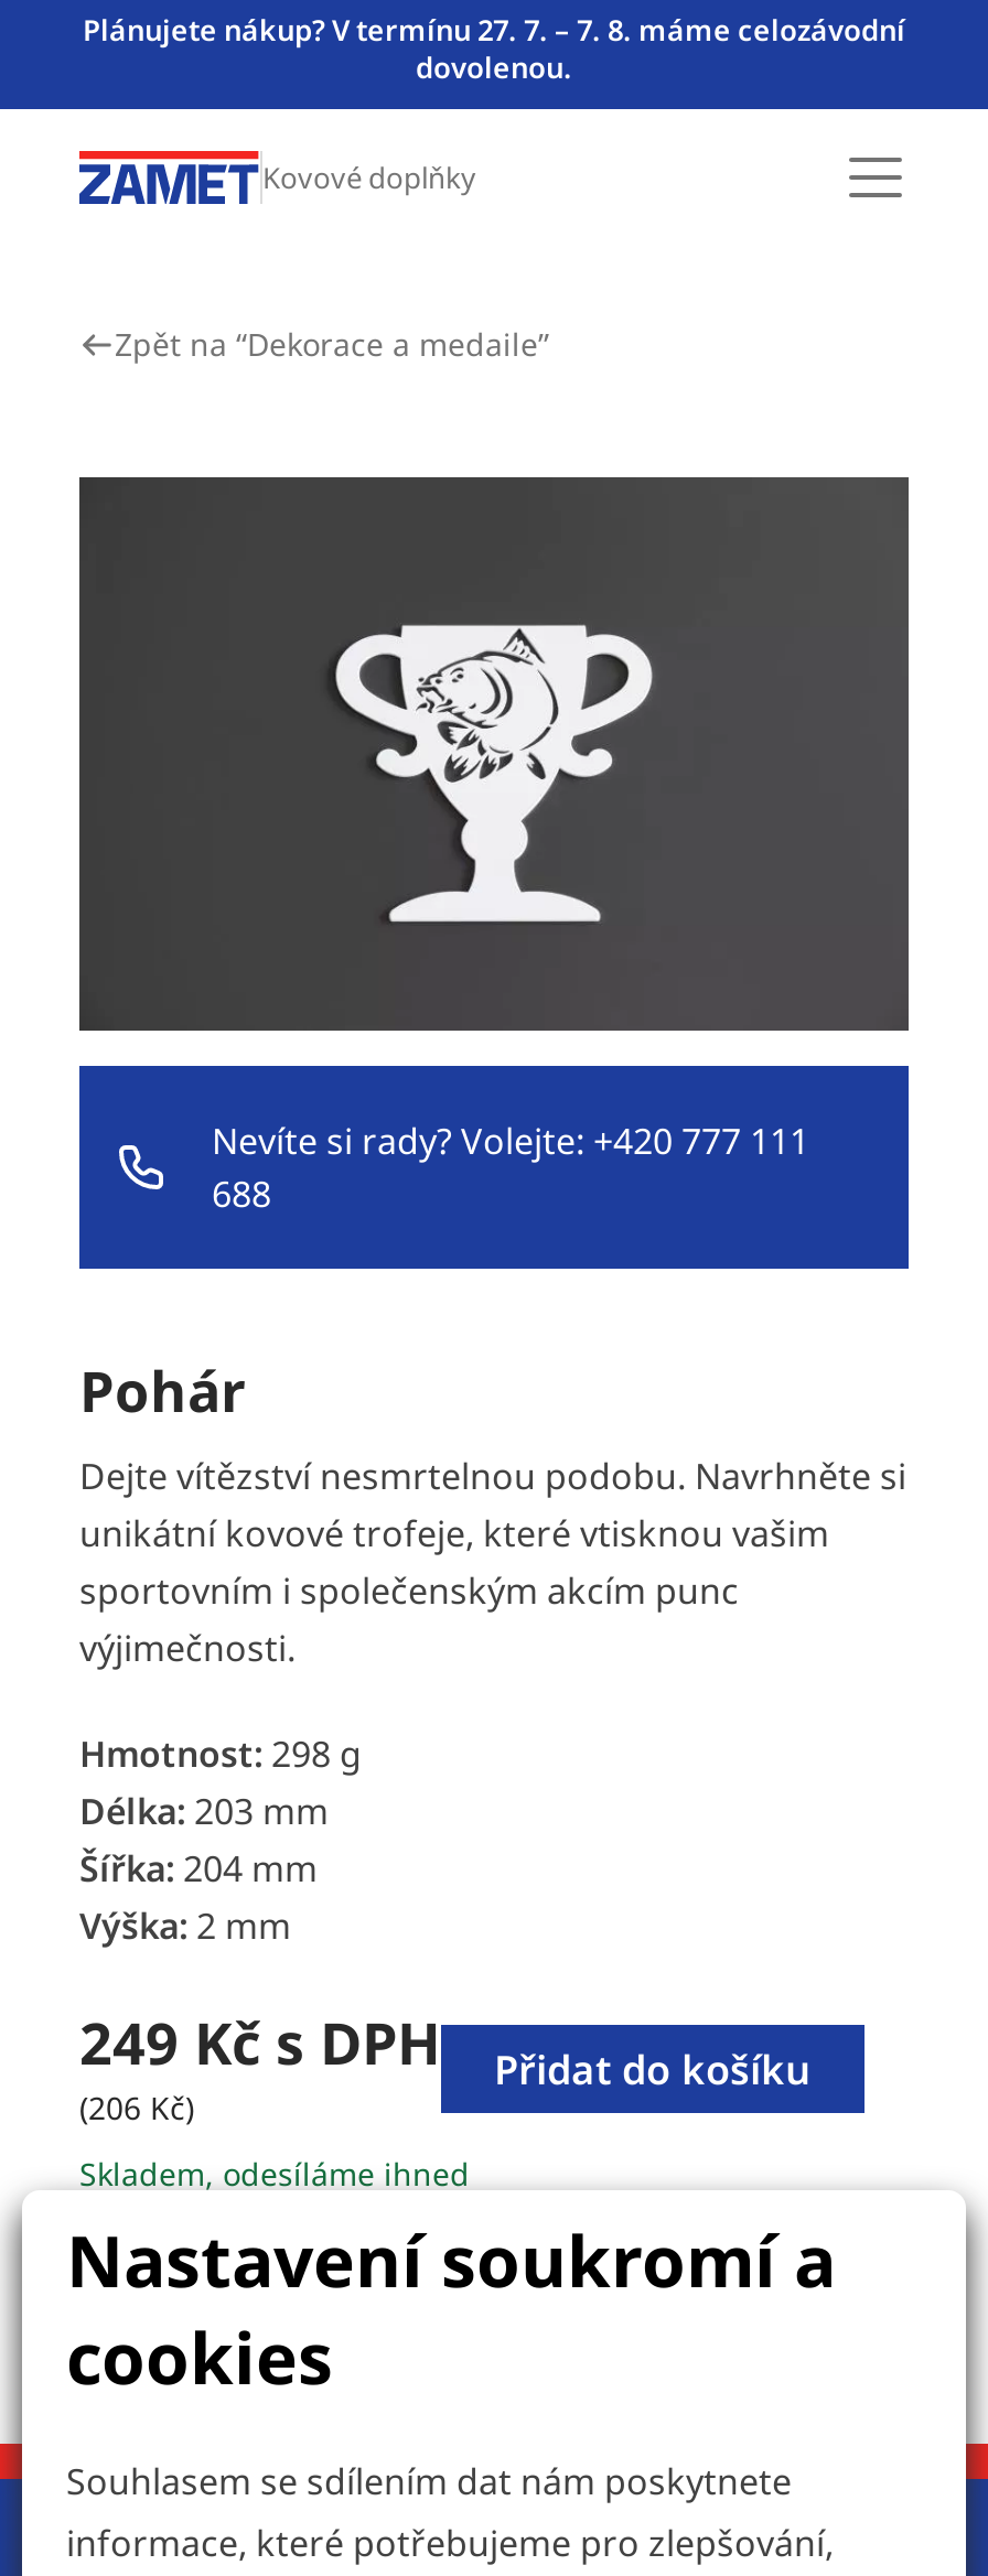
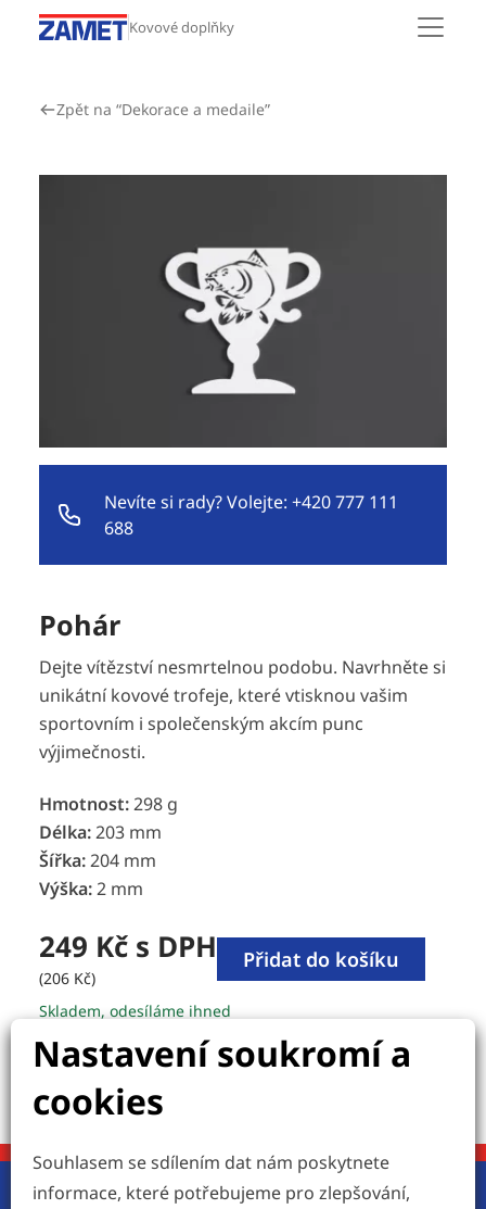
[83,10,905,87] Plánujete nákup? V termínu 27. 7. – 7. 8. máme celozávodní | dovolenou. -> none

